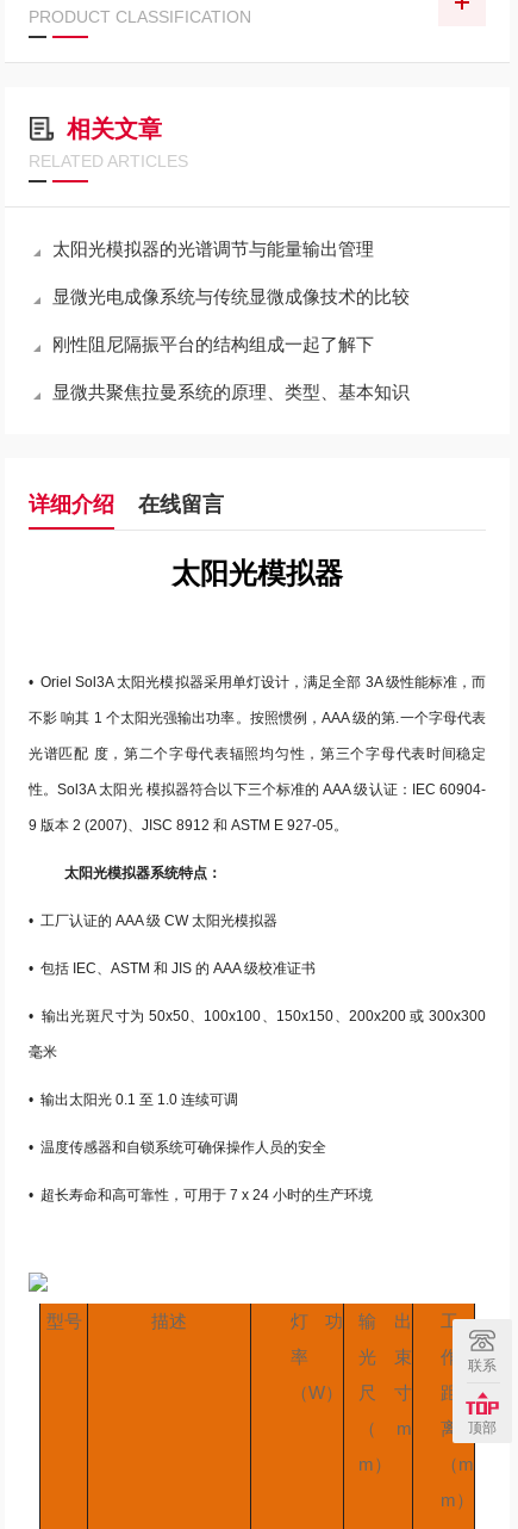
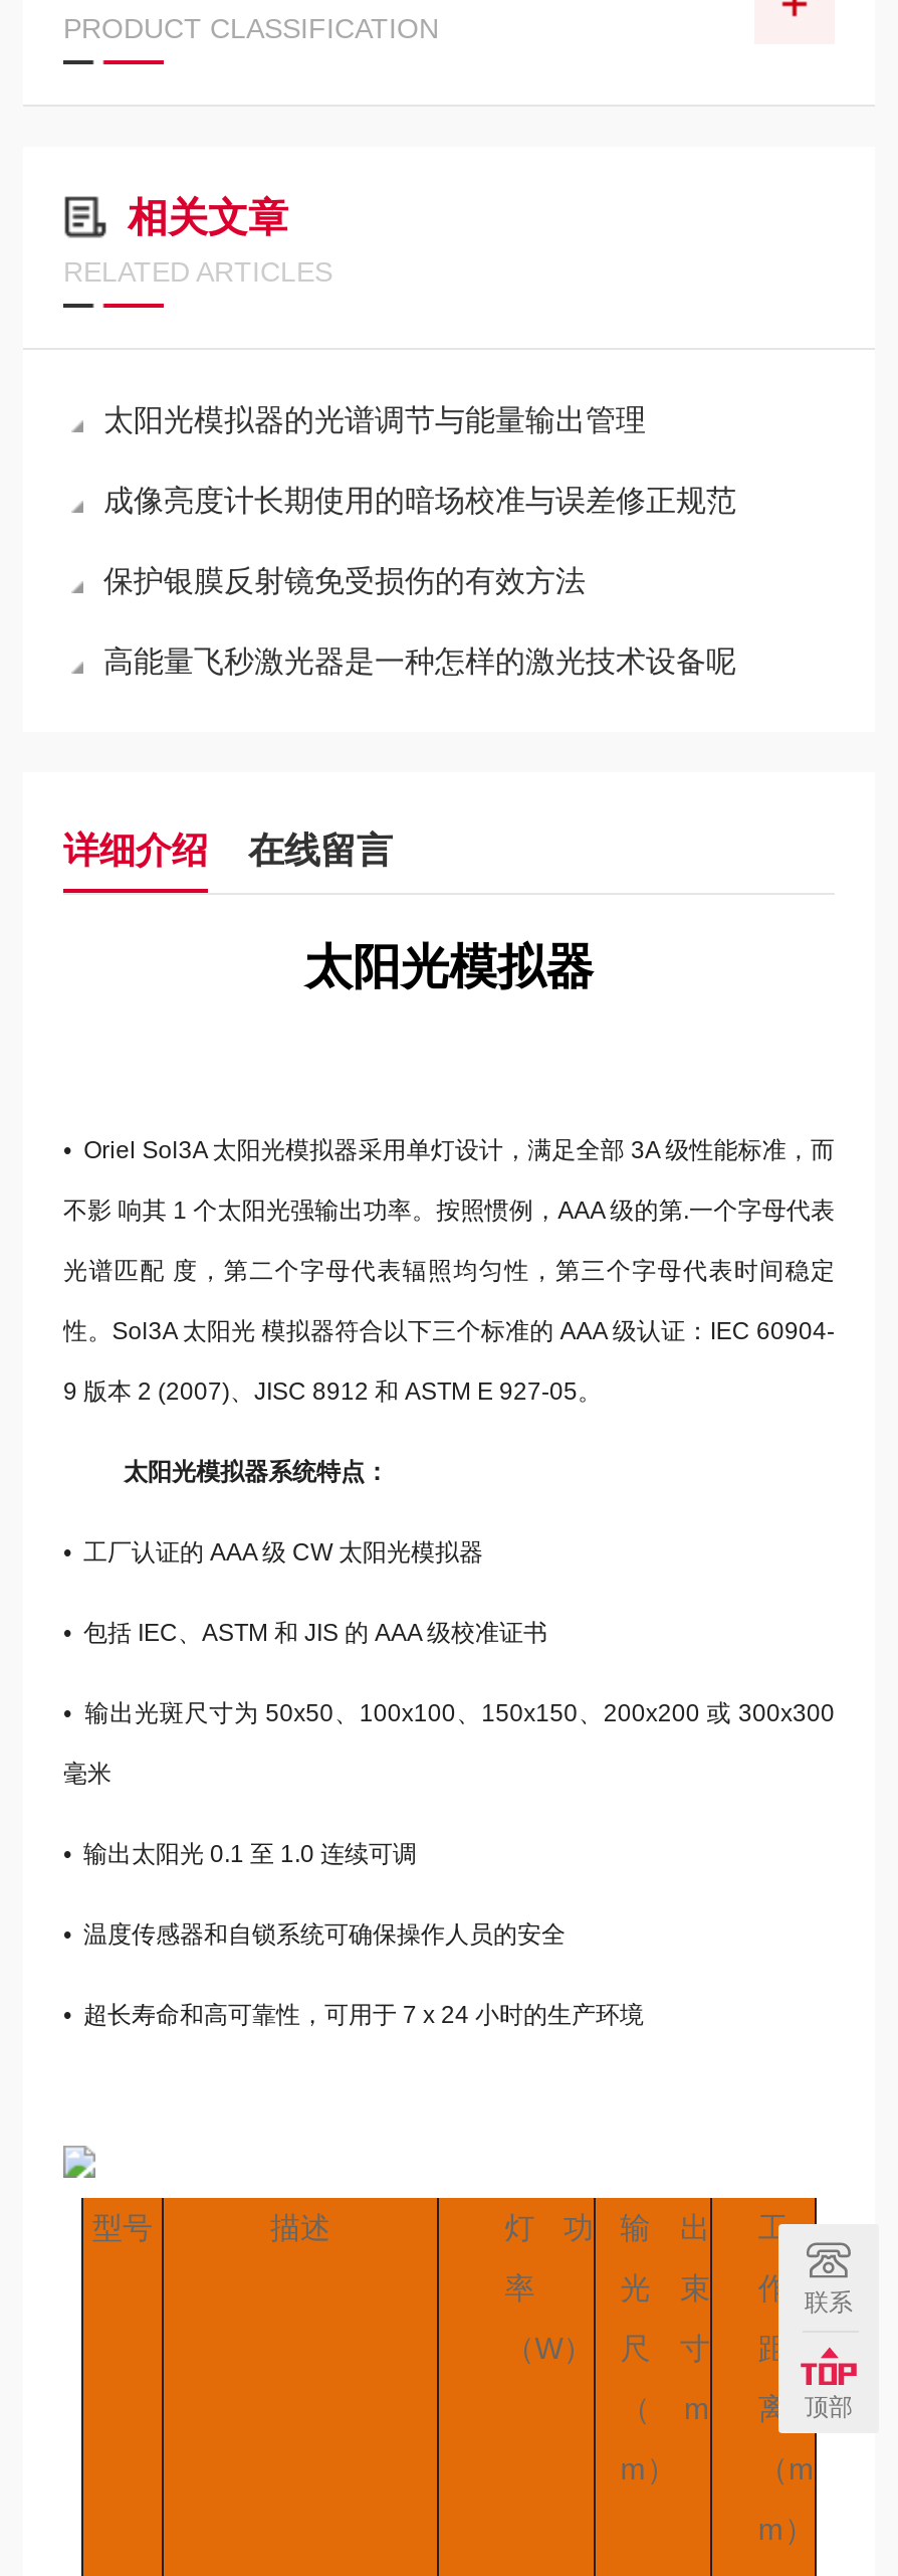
[52,286,410,307] 显微光电成像系统与传统显微成像技术的比较 -> [103,483,736,517] 成像亮度计长期使用的暗场校准与误差修正规范
[52,334,374,354] 刚性阻尼隔振平台的结构组成一起了解下 -> [103,563,586,597] 保护银膜反射镜免受损伤的有效方法
[52,382,410,402] 显微共聚焦拉曼系统的原理、类型、基本知识 -> [103,643,736,678] 高能量飞秒激光器是一种怎样的激光技术设备呢

